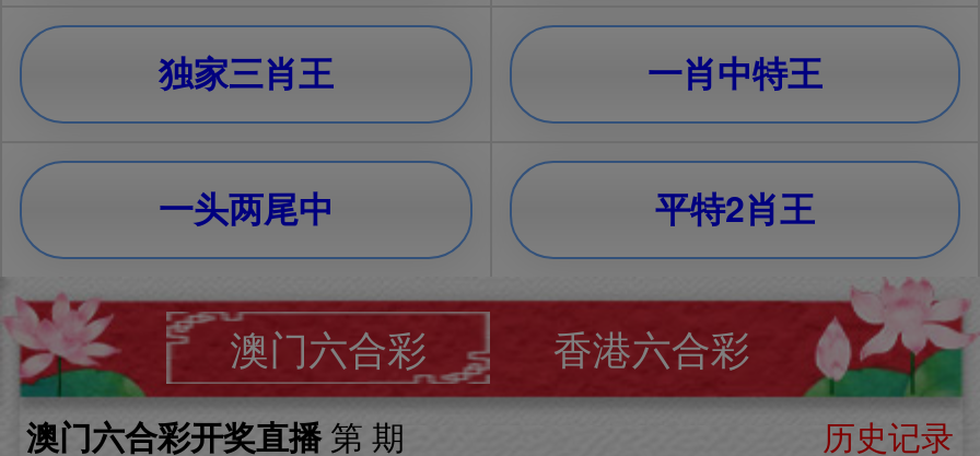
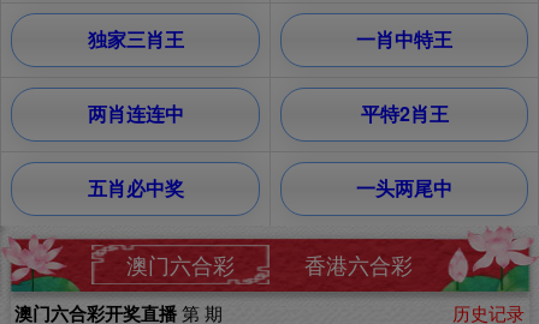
[159,183,334,233] 一头两尾中 -> [87,100,183,127] 两肖连连中
none -> [87,174,452,202] 五肖必中奖 | 一头两尾中

